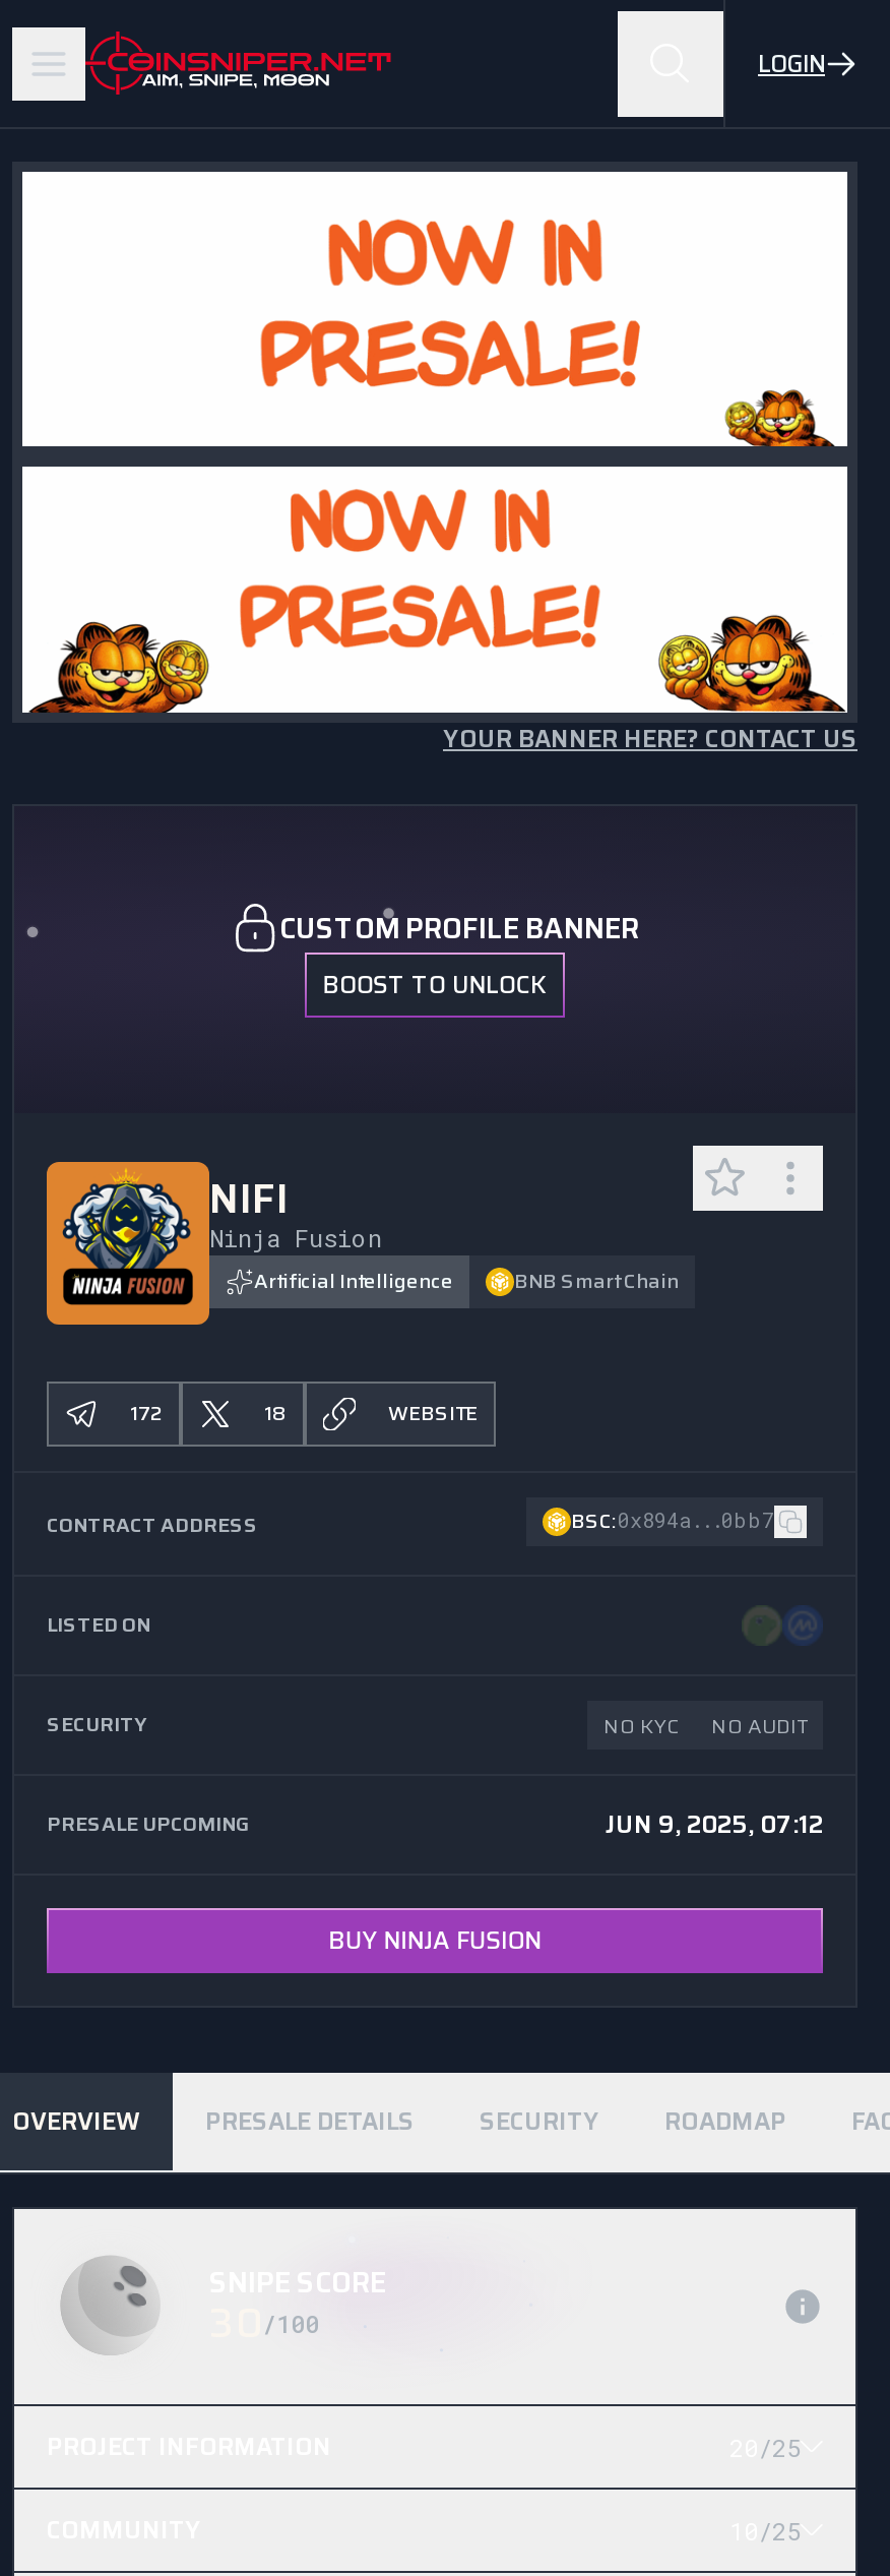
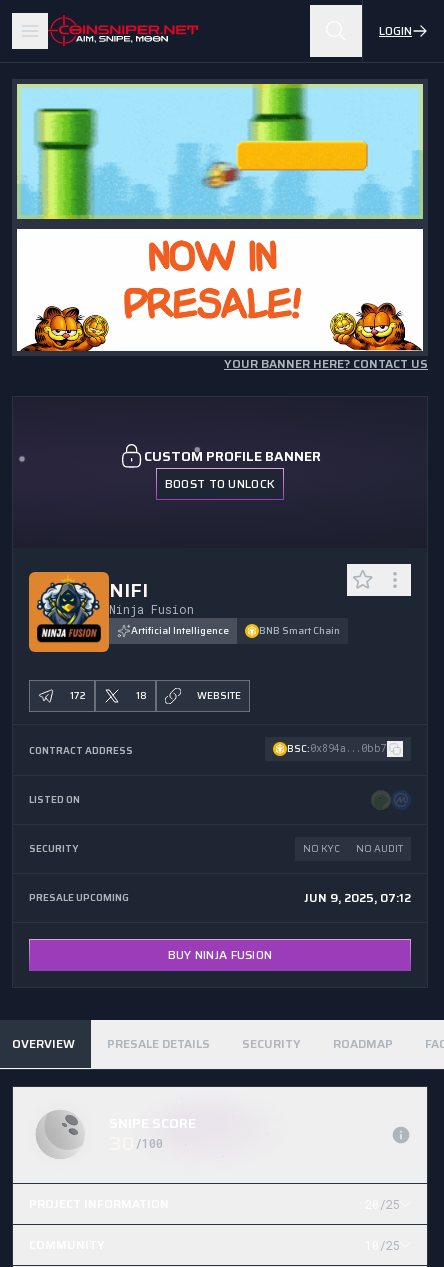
[20,170,849,448] [image] -> [16,83,424,220] [image]

